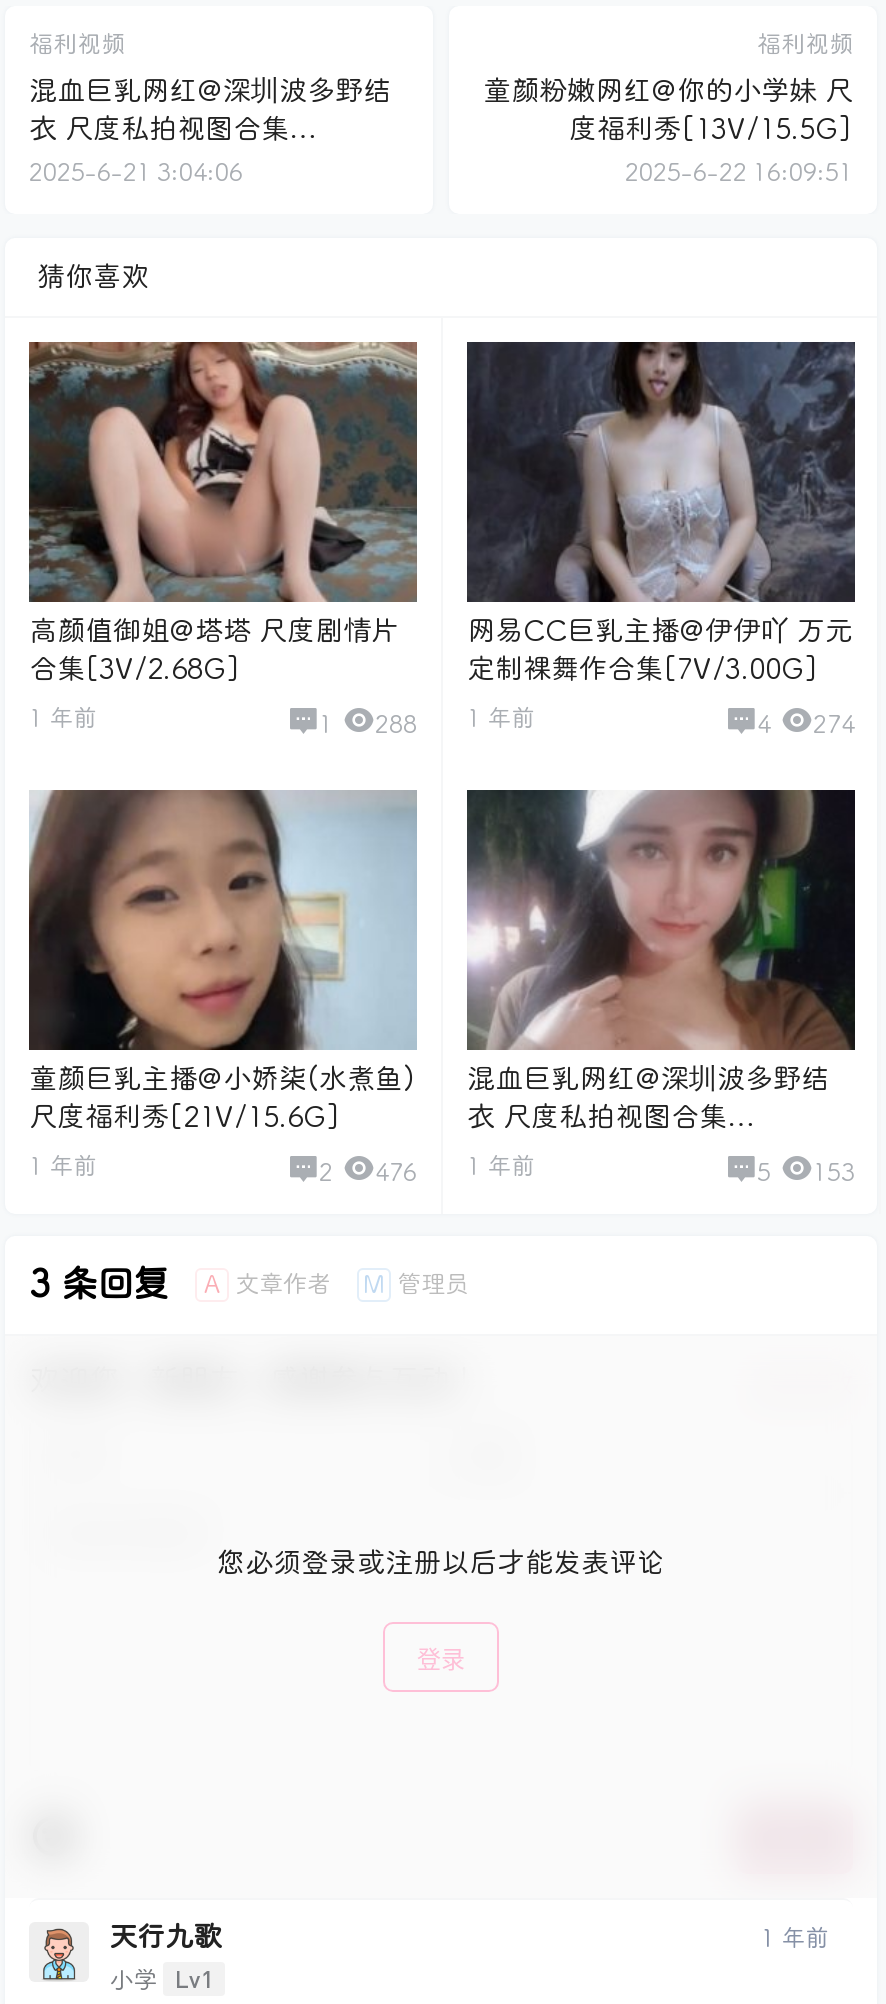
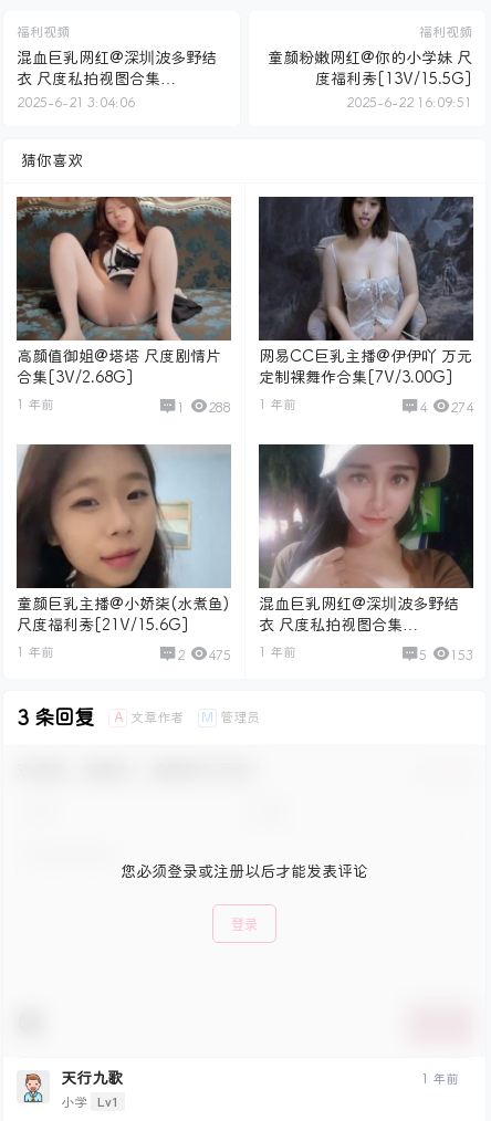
[375,1160,417,1186] 476 -> [208,649,231,663] 475

